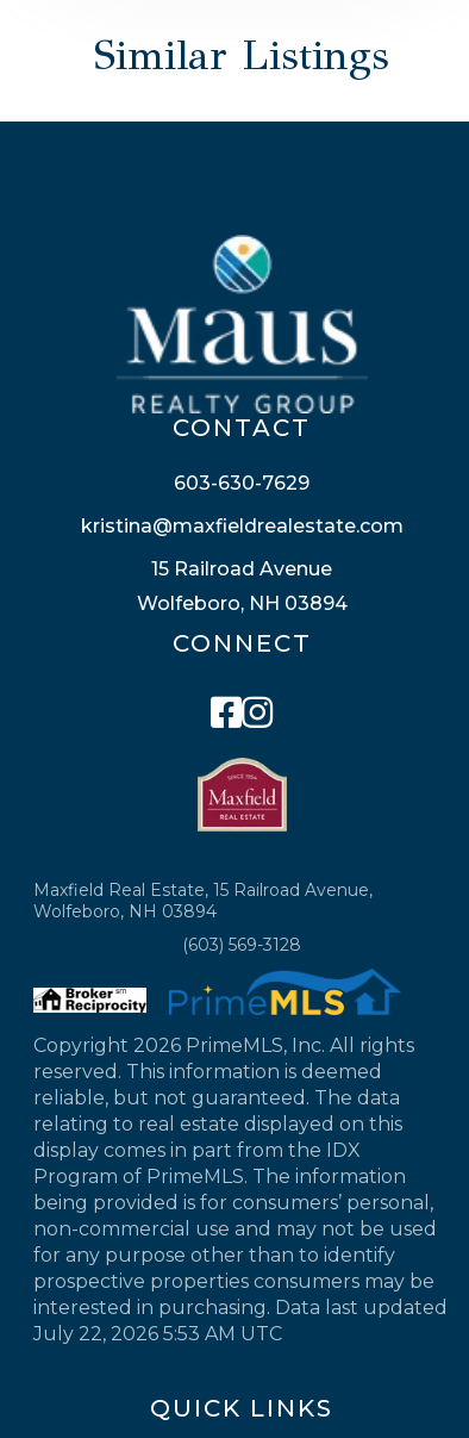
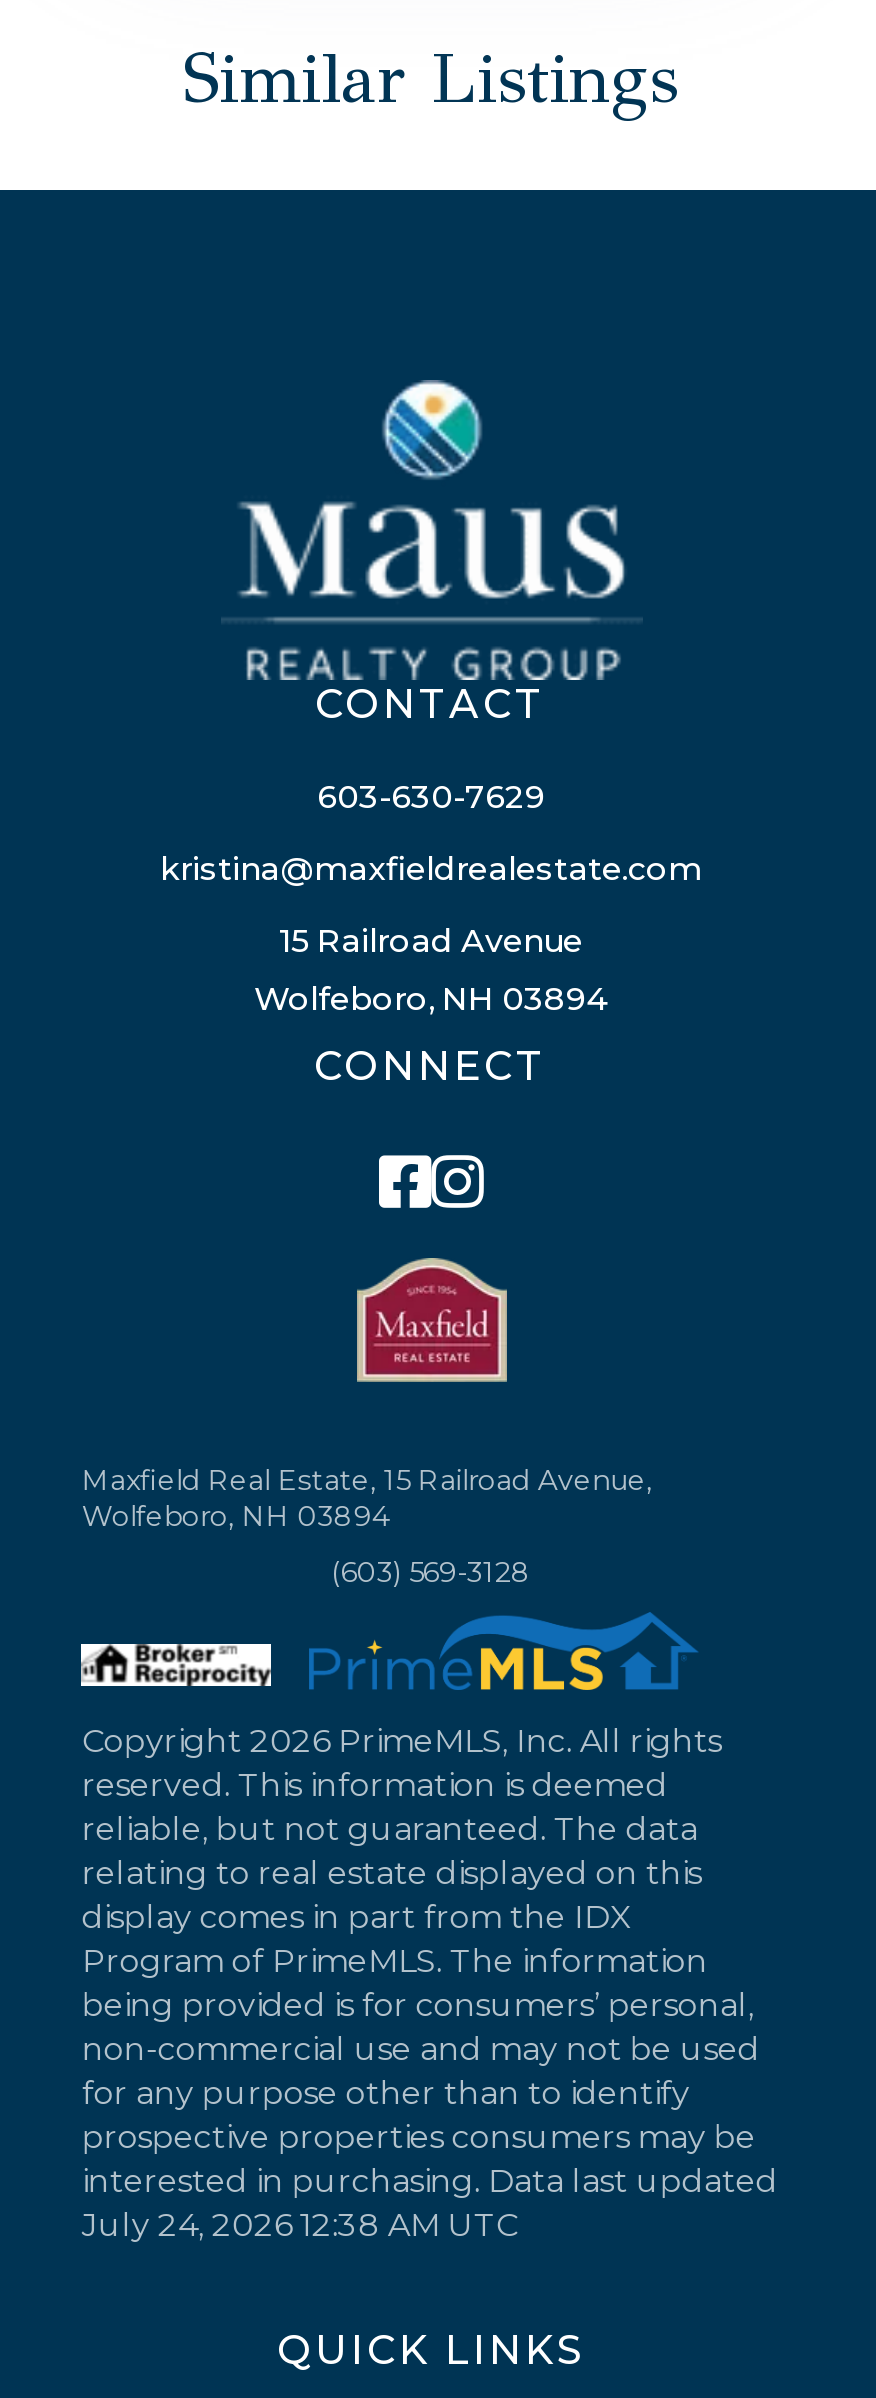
[34,1323,283,1346] July 22, 2026 5:53 AM UTC -> [82,2207,518,2245] July 24, 2026 12:38 AM UTC

